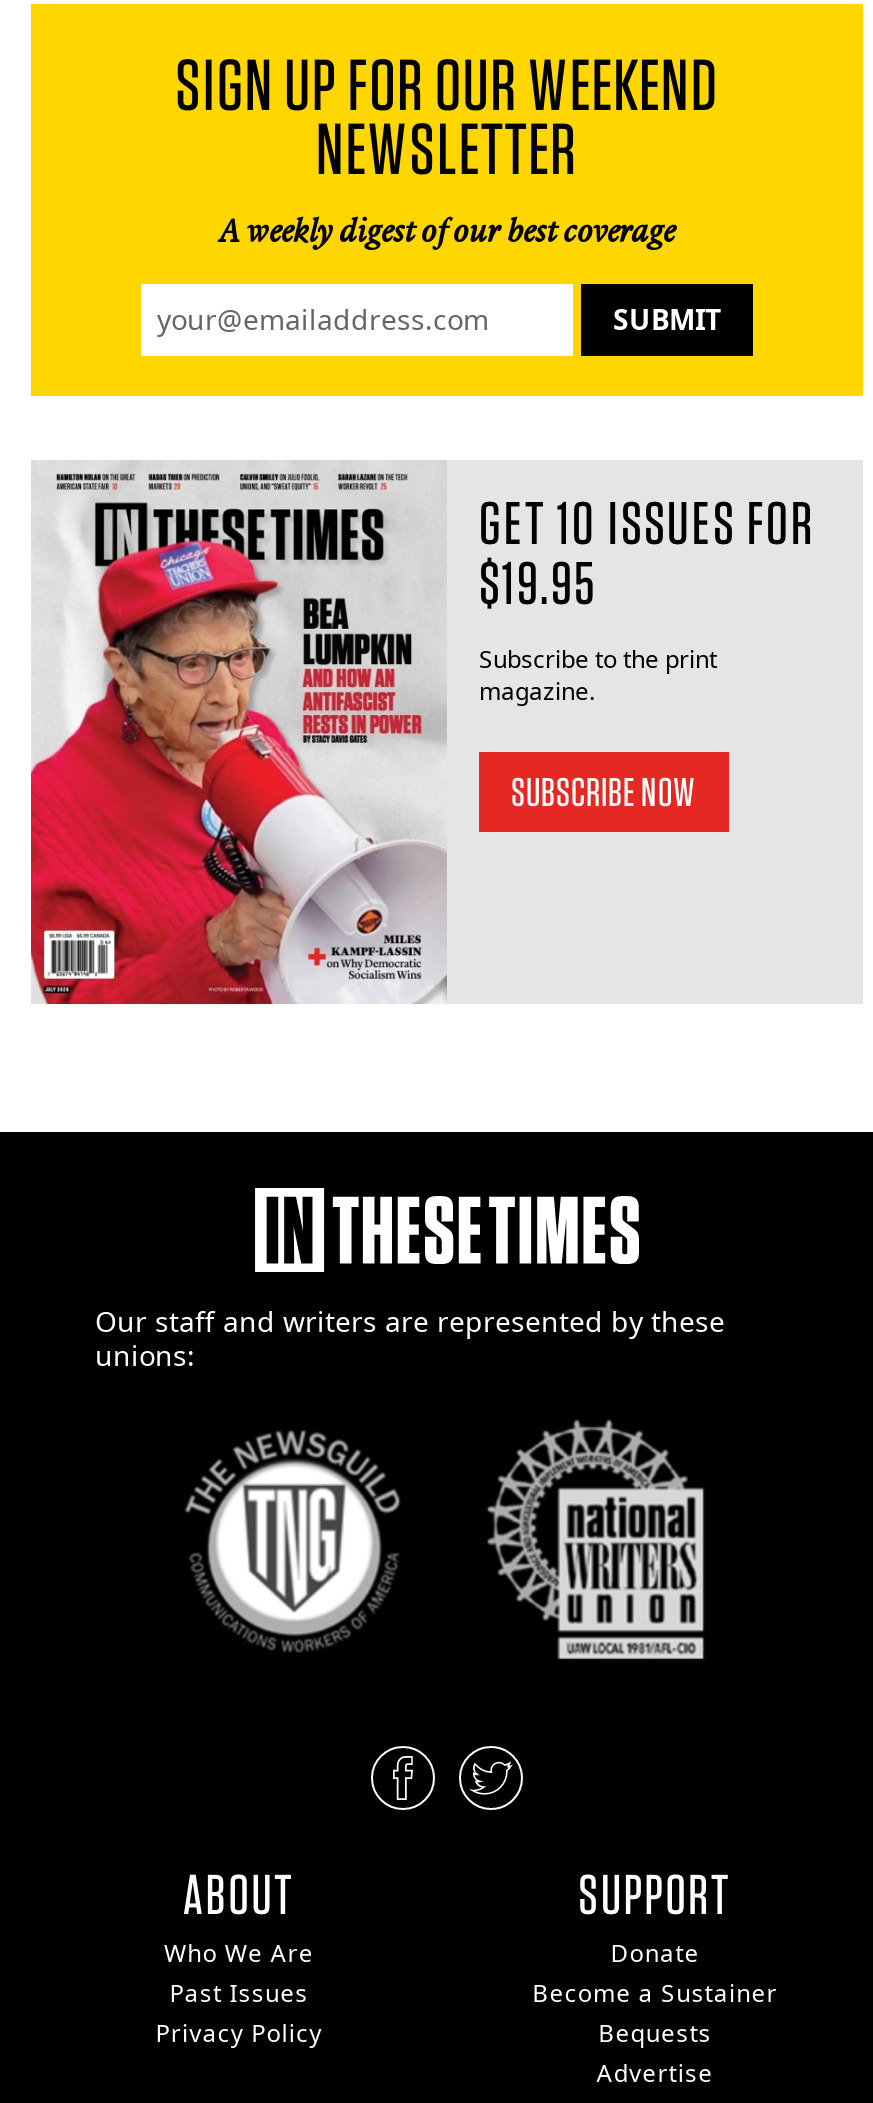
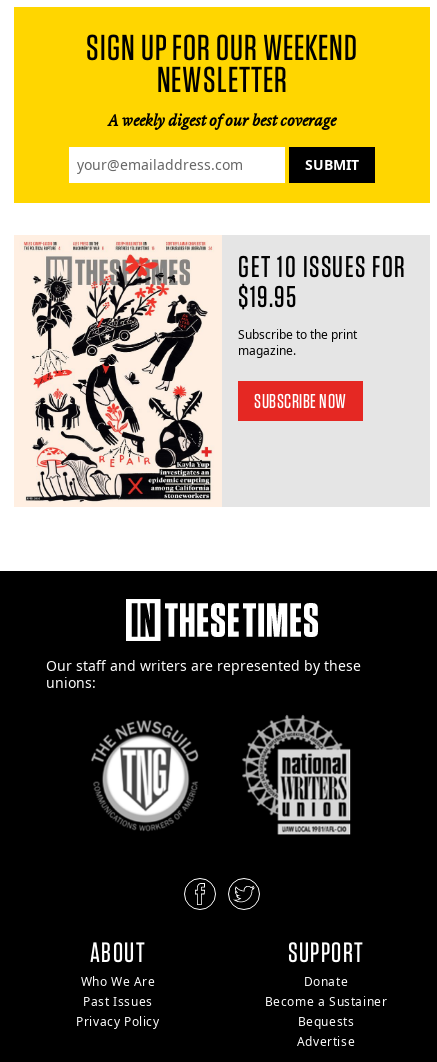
[29,460,447,1006] [image] -> [14,236,222,507] [image]

